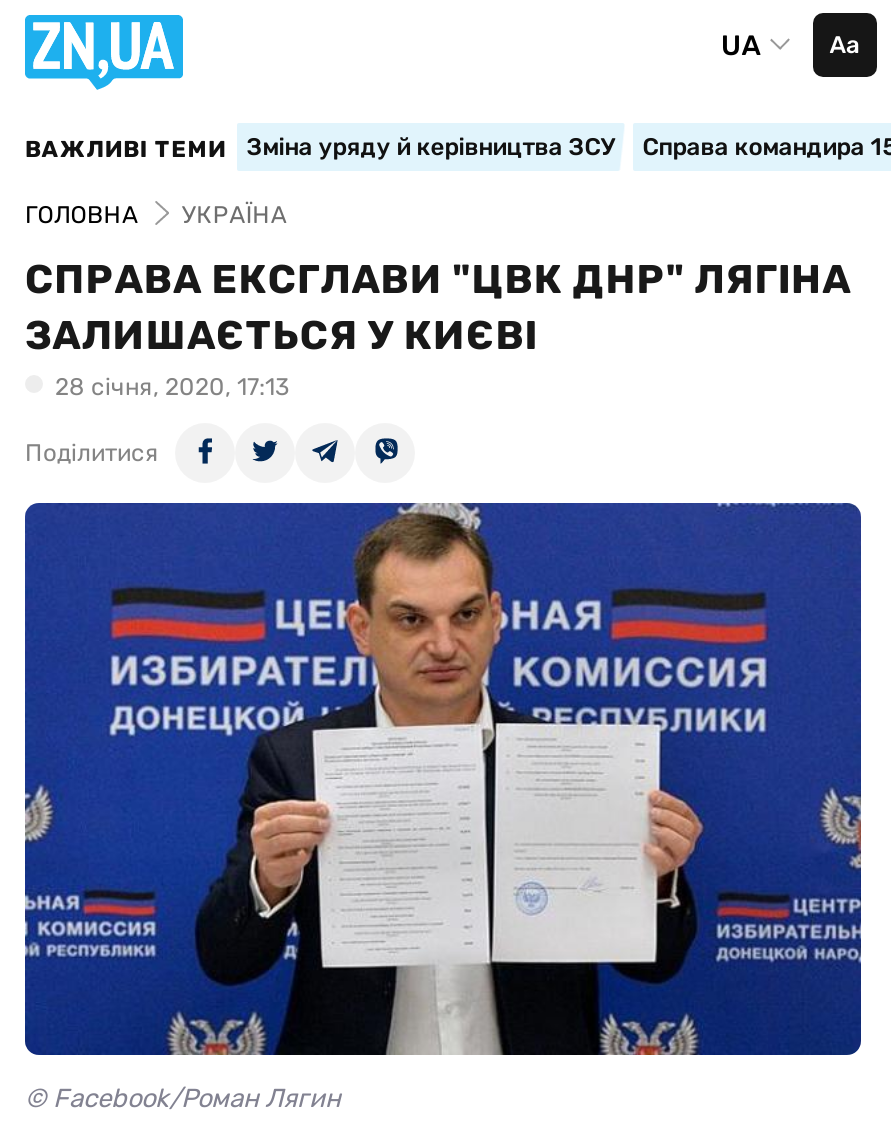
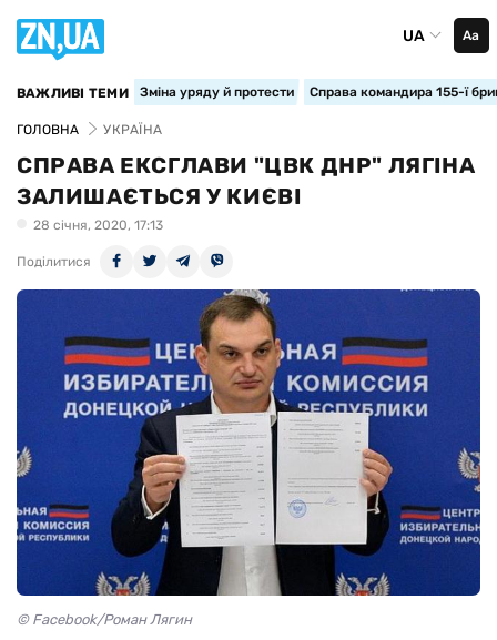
[247,133,615,161] Зміна уряду й керівництва ЗСУ -> [140,84,294,100] Зміна уряду й протести

